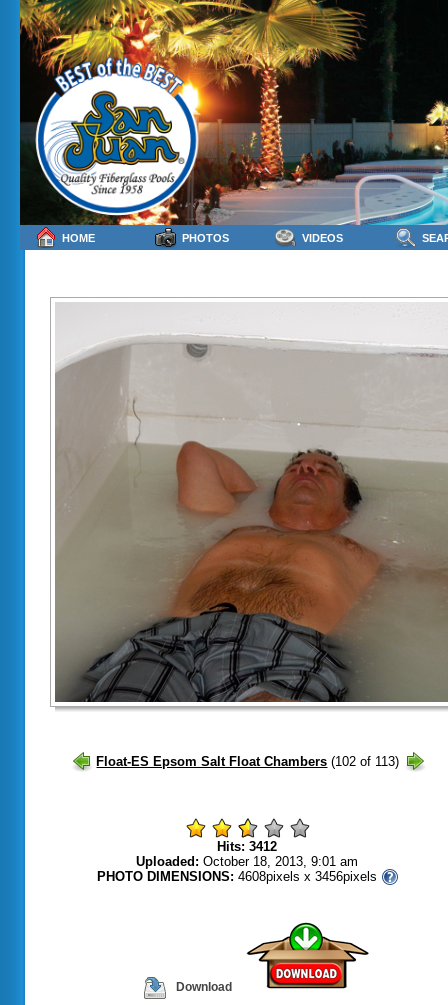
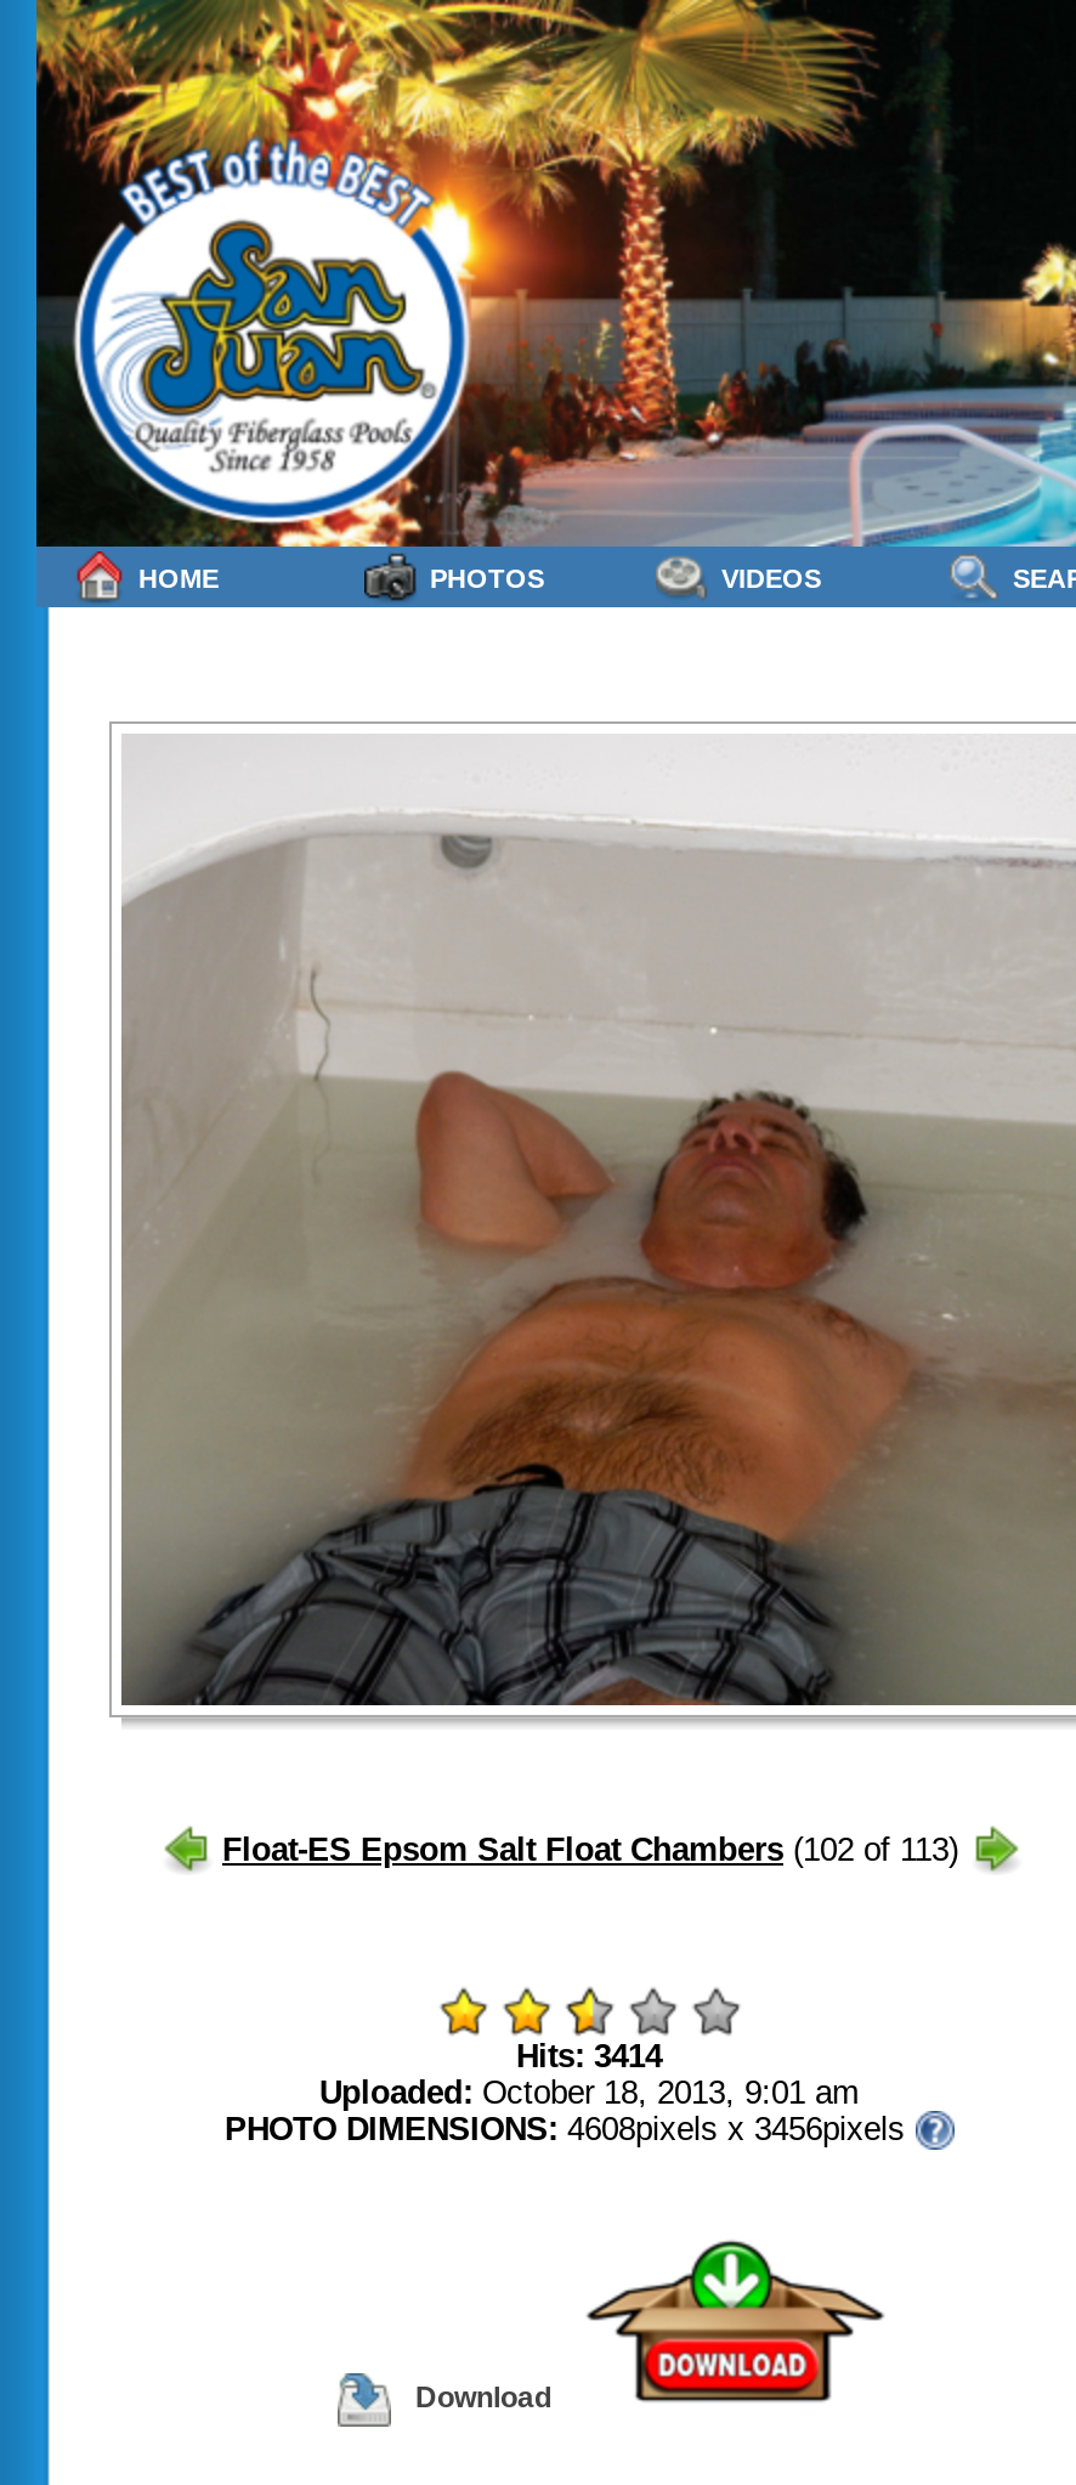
[217,839,277,854] Hits: 3412 -> [516,2038,662,2074] Hits: 3414

